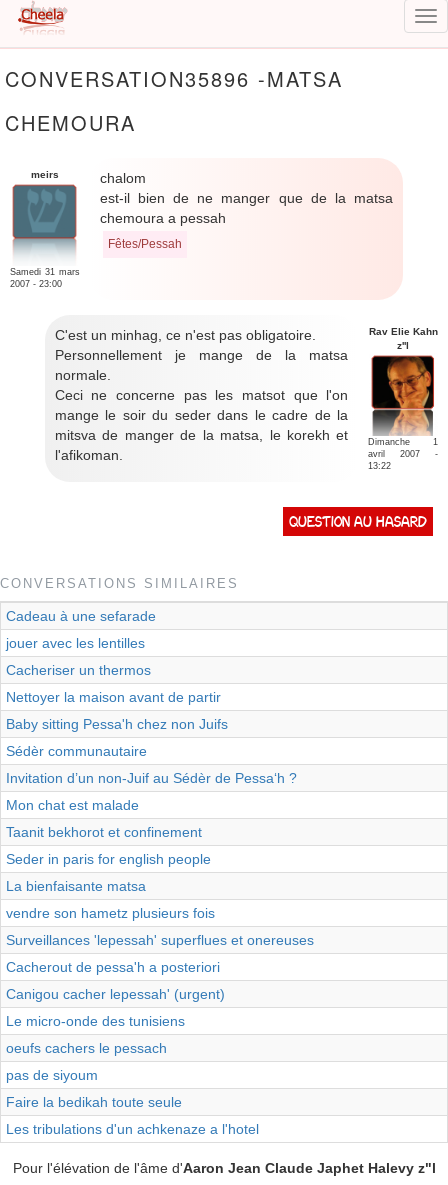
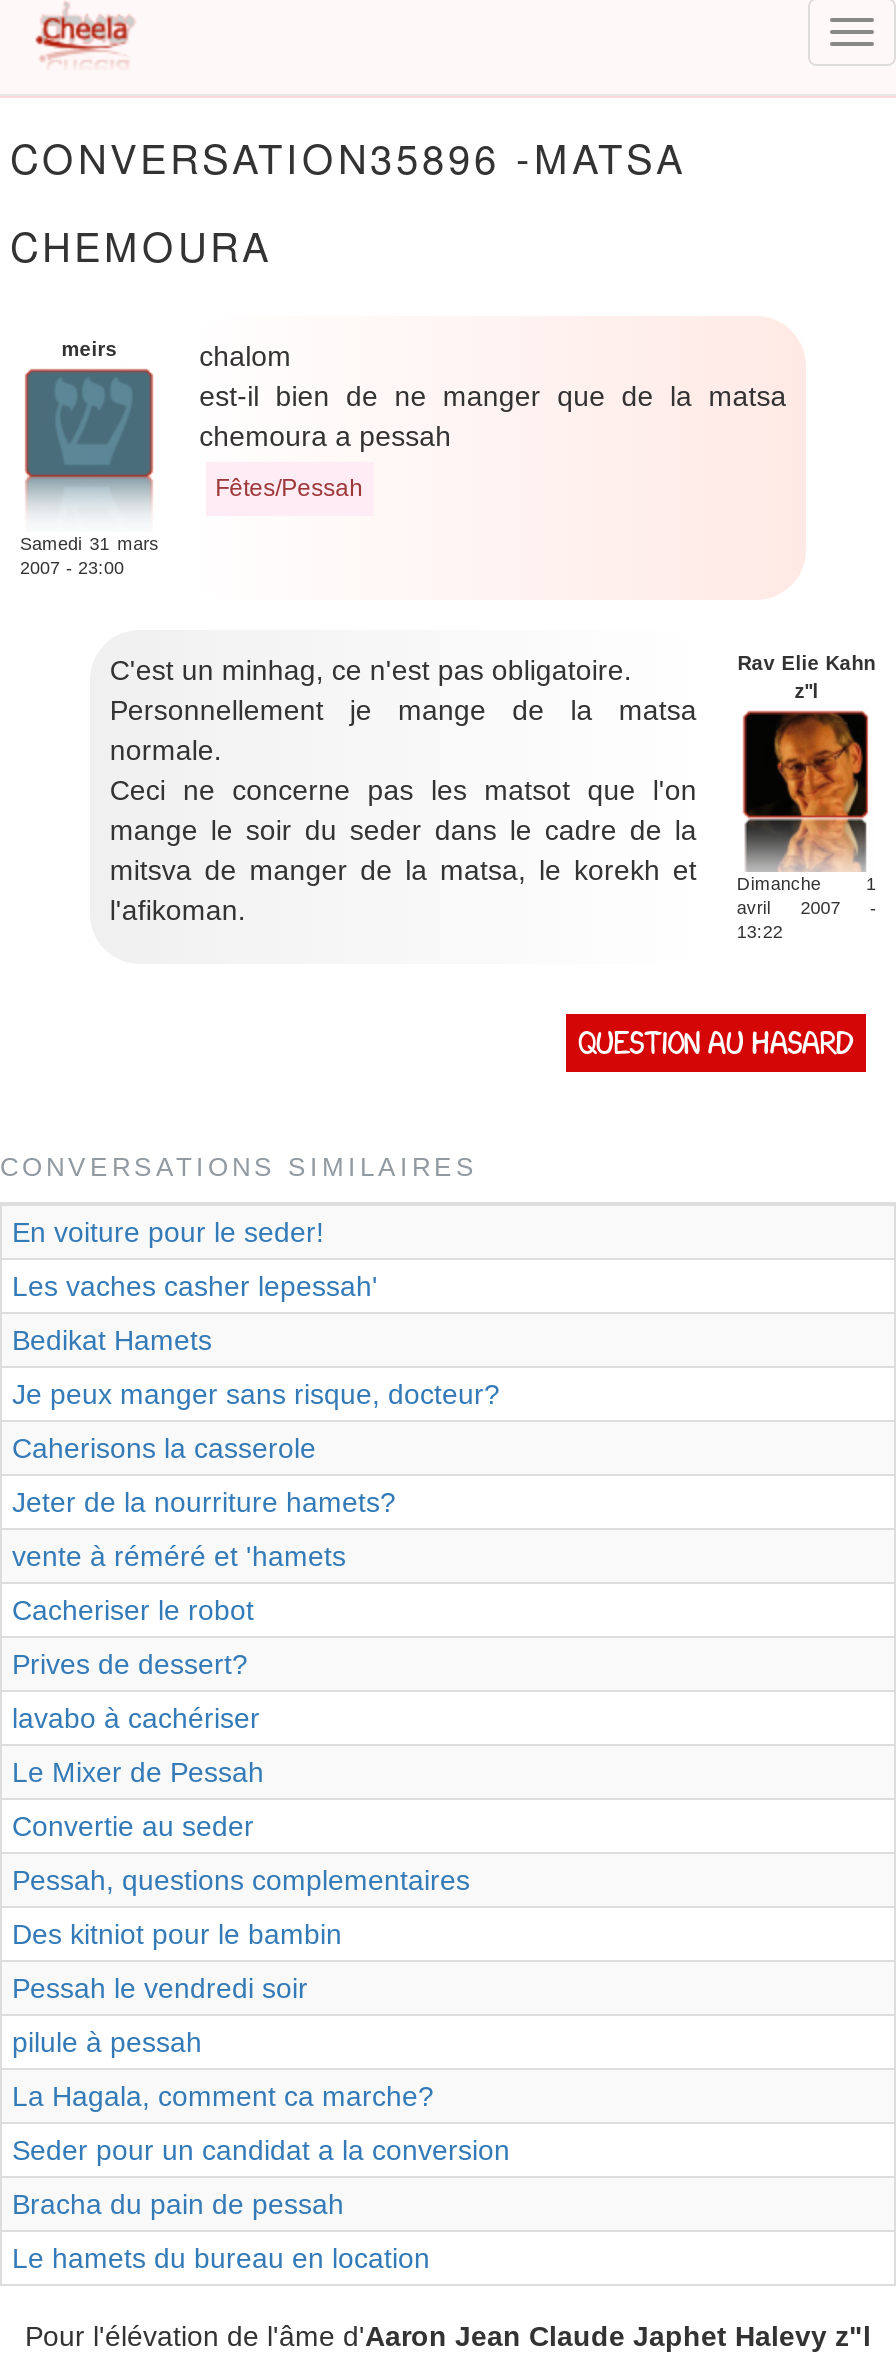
[6,608,156,624] Cadeau à une sefarade -> [12,1216,324,1248] En voiture pour le seder!
[6,635,145,651] jouer avec les lentilles -> [12,1270,378,1302] Les vaches casher lepessah'
[6,662,151,678] Cacheriser un thermos -> [12,1324,212,1356] Bedikat Hamets
[6,689,221,705] Nettoyer la maison avant de partir -> [12,1378,500,1410] Je peux manger sans risque, docteur?
[6,716,228,732] Baby sitting Pessa'h chez non Juifs -> [12,1432,316,1464] Caherisons la casserole
[6,743,147,759] Sédèr communautaire -> [12,1486,396,1518] Jeter de la nourriture hamets?
[6,770,297,786] Invitation d’un non-Juif au Sédèr de Pessa‘h ? -> [12,1540,346,1572] vente à réméré et 'hamets
[6,797,139,813] Mon chat est malade -> [12,1594,254,1626] Cacheriser le robot
[6,824,202,840] Taanit bekhorot et confinement -> [12,1648,248,1680] Prives de dessert?
[6,851,211,867] Seder in paris for english people -> [12,1702,260,1734] lavabo à cachériser
[6,878,146,894] La bienfaisante matsa -> [12,1756,264,1788] Le Mixer de Pessah
[6,905,215,921] vendre son hametz plusieurs fois -> [12,1810,254,1842] Convertie au seder
[6,932,314,948] Surveillances 'lepessah' superflues et onereuses -> [12,1864,470,1896] Pessah, questions complementaires
[6,959,220,975] Cacherout de pessa'h a posteriori -> [12,1918,342,1950] Des kitniot pour le bambin
[6,986,225,1002] Canigou cacher lepessah' (urgent) -> [12,1972,308,2004] Pessah le vendredi soir
[6,1013,185,1029] Le micro-onde des tunisiens -> [12,2026,202,2058] pilule à pessah
[6,1040,167,1056] oeufs cachers le pessach -> [12,2080,434,2112] La Hagala, comment ca marche?
[6,1067,98,1083] pas de siyoum -> [12,2134,510,2166] Seder pour un candidat a la conversion
[6,1094,182,1110] Faire la bedikah toute seule -> [12,2188,344,2220] Bracha du pain de pessah
[6,1121,259,1137] Les tribulations d'un achkenaze a l'hotel -> [12,2242,430,2274] Le hamets du bureau en location

